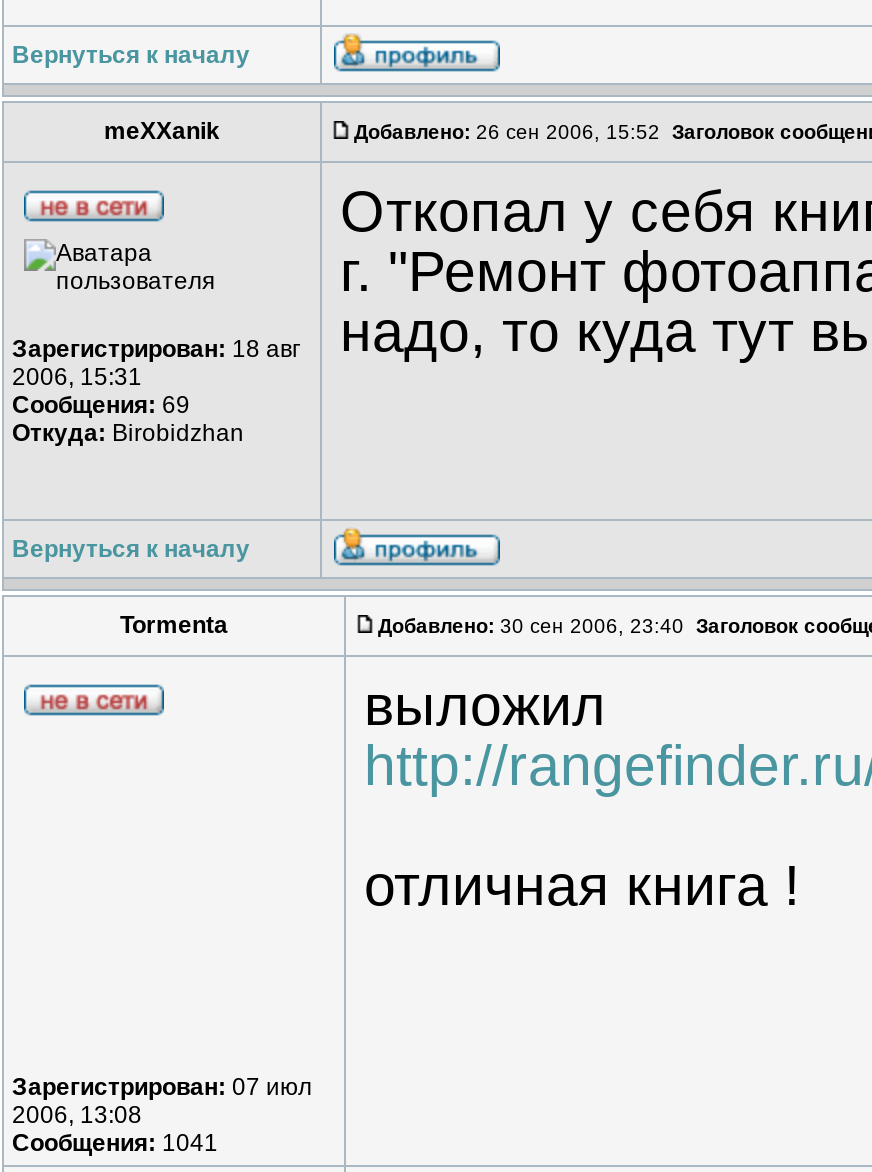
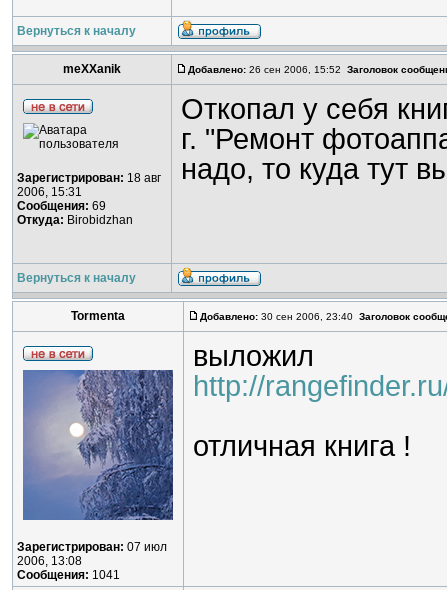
none -> [22,369,174,521] [image]

